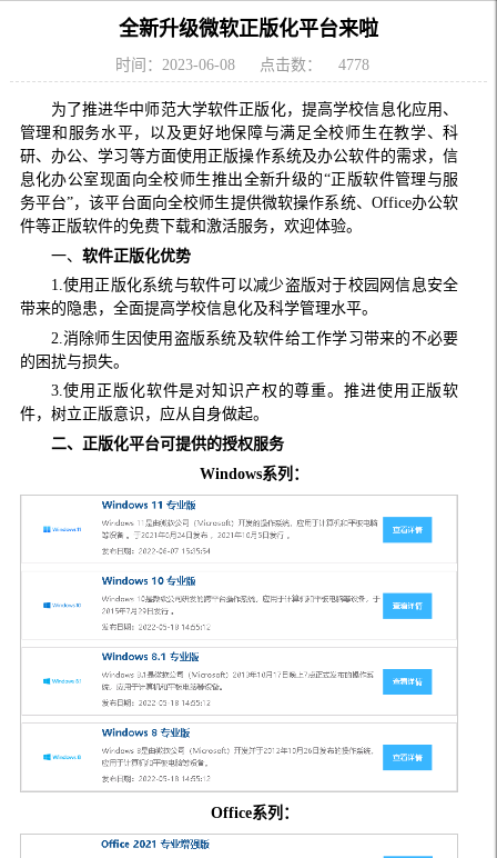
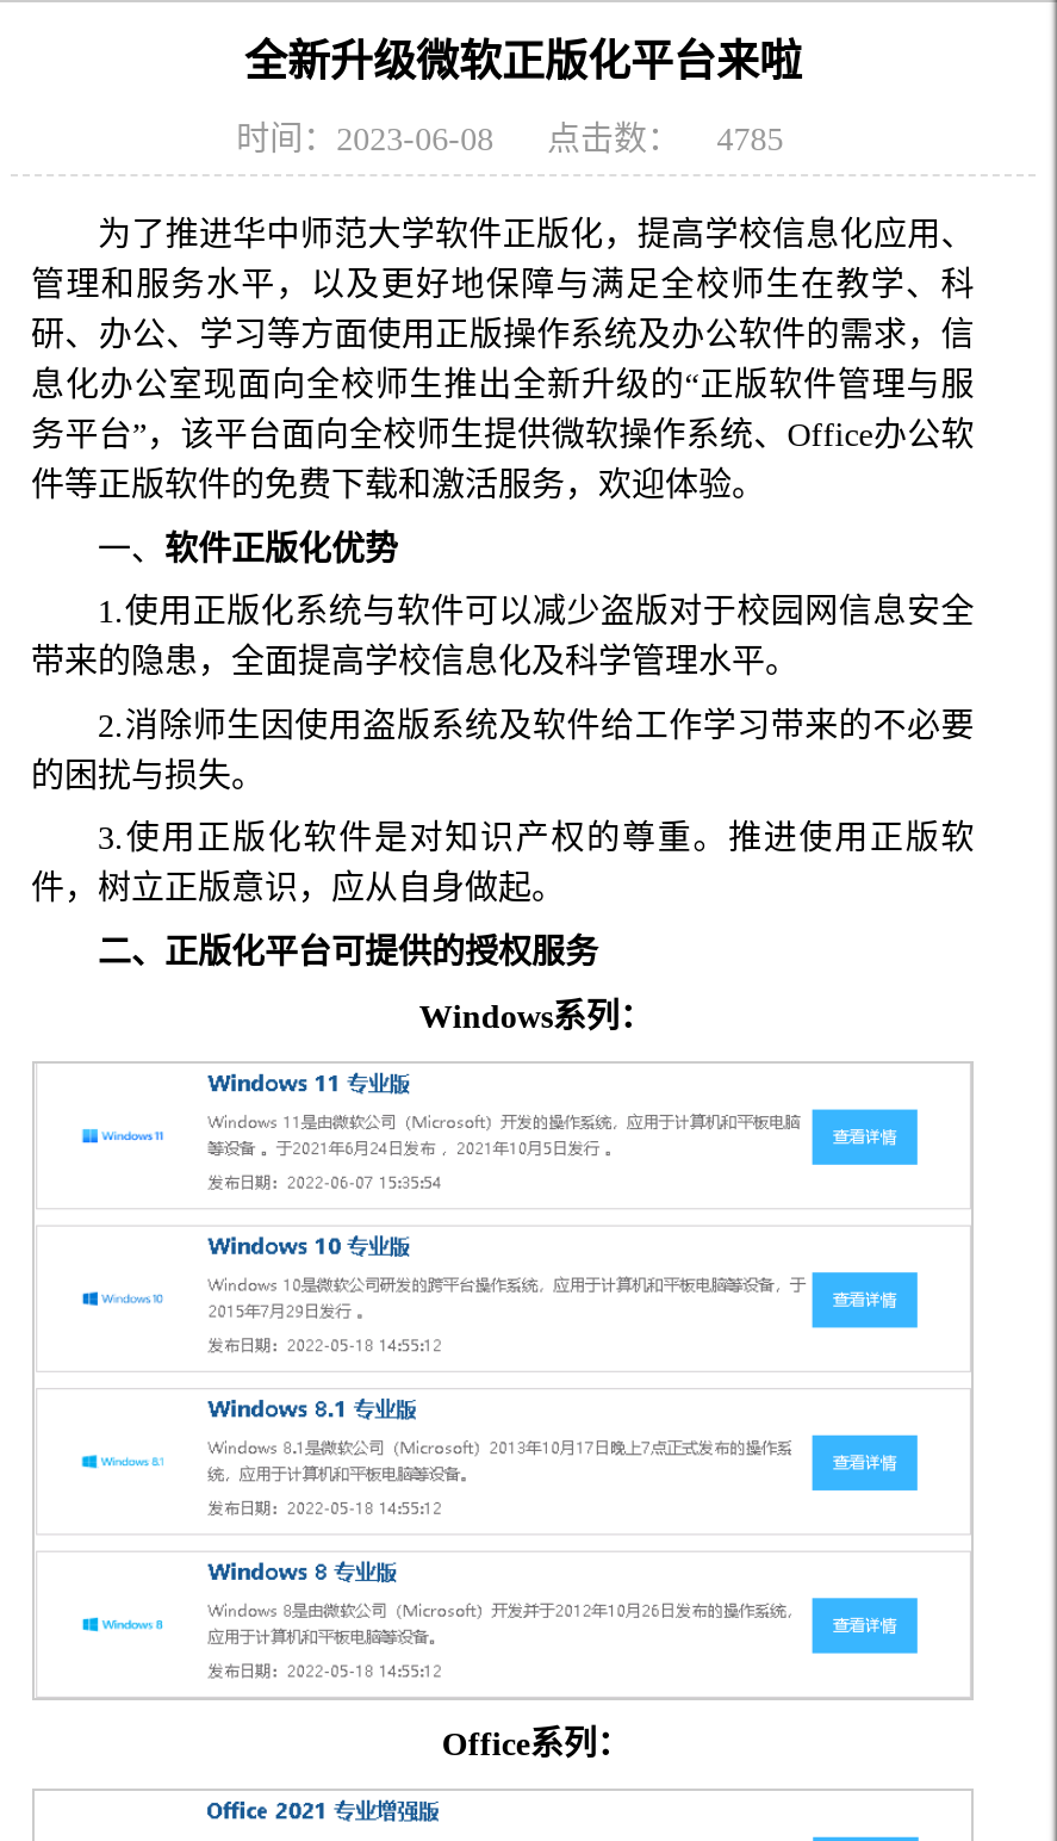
[115,56,370,73] 时间：2023-06-08 点击数： 4778 -> [236,120,783,156] 时间：2023-06-08 点击数： 4785

